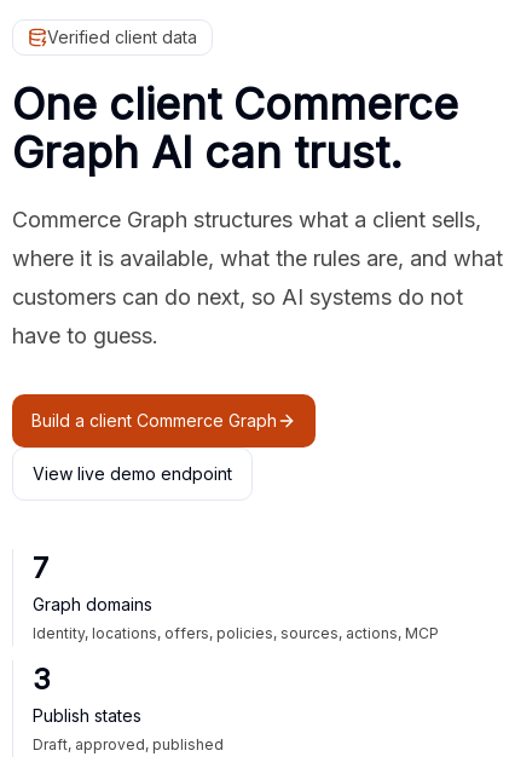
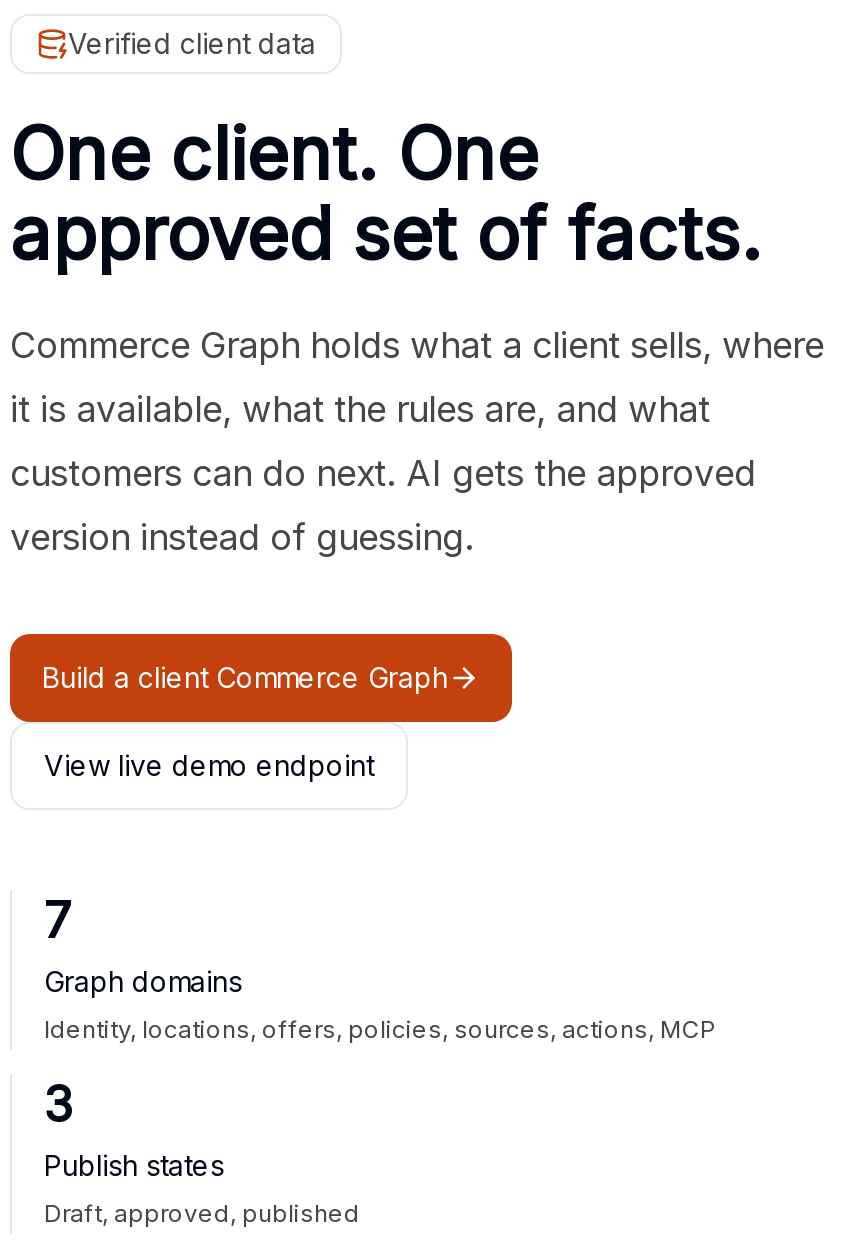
[12,77,458,179] One client Commerce | Graph AI can trust. -> [10,110,762,278] One client. One | approved set of facts.
[12,207,481,232] Commerce Graph structures what a client sells, -> [10,324,824,366] Commerce Graph holds what a client sells, where
[12,246,503,271] where it is available, what the rules are, and what -> [10,388,710,430] it is available, what the rules are, and what
[12,284,463,310] customers can do next, so AI systems do not -> [10,452,756,494] customers can do next. AI gets the approved
[12,323,158,348] have to guess. -> [10,516,474,558] version instead of guessing.

